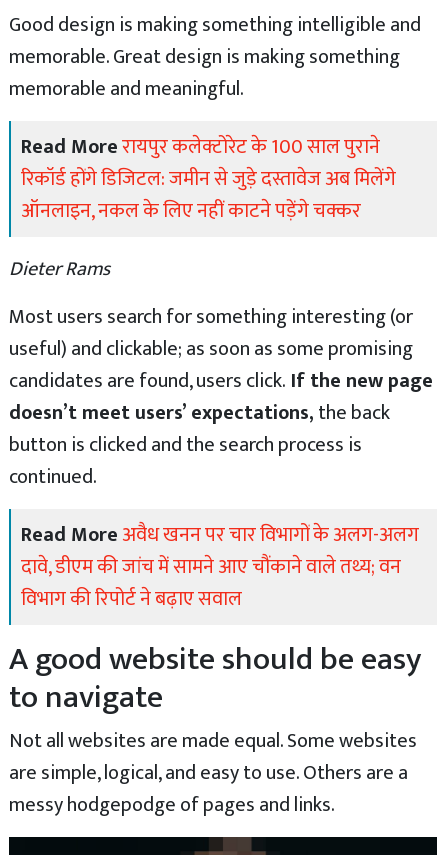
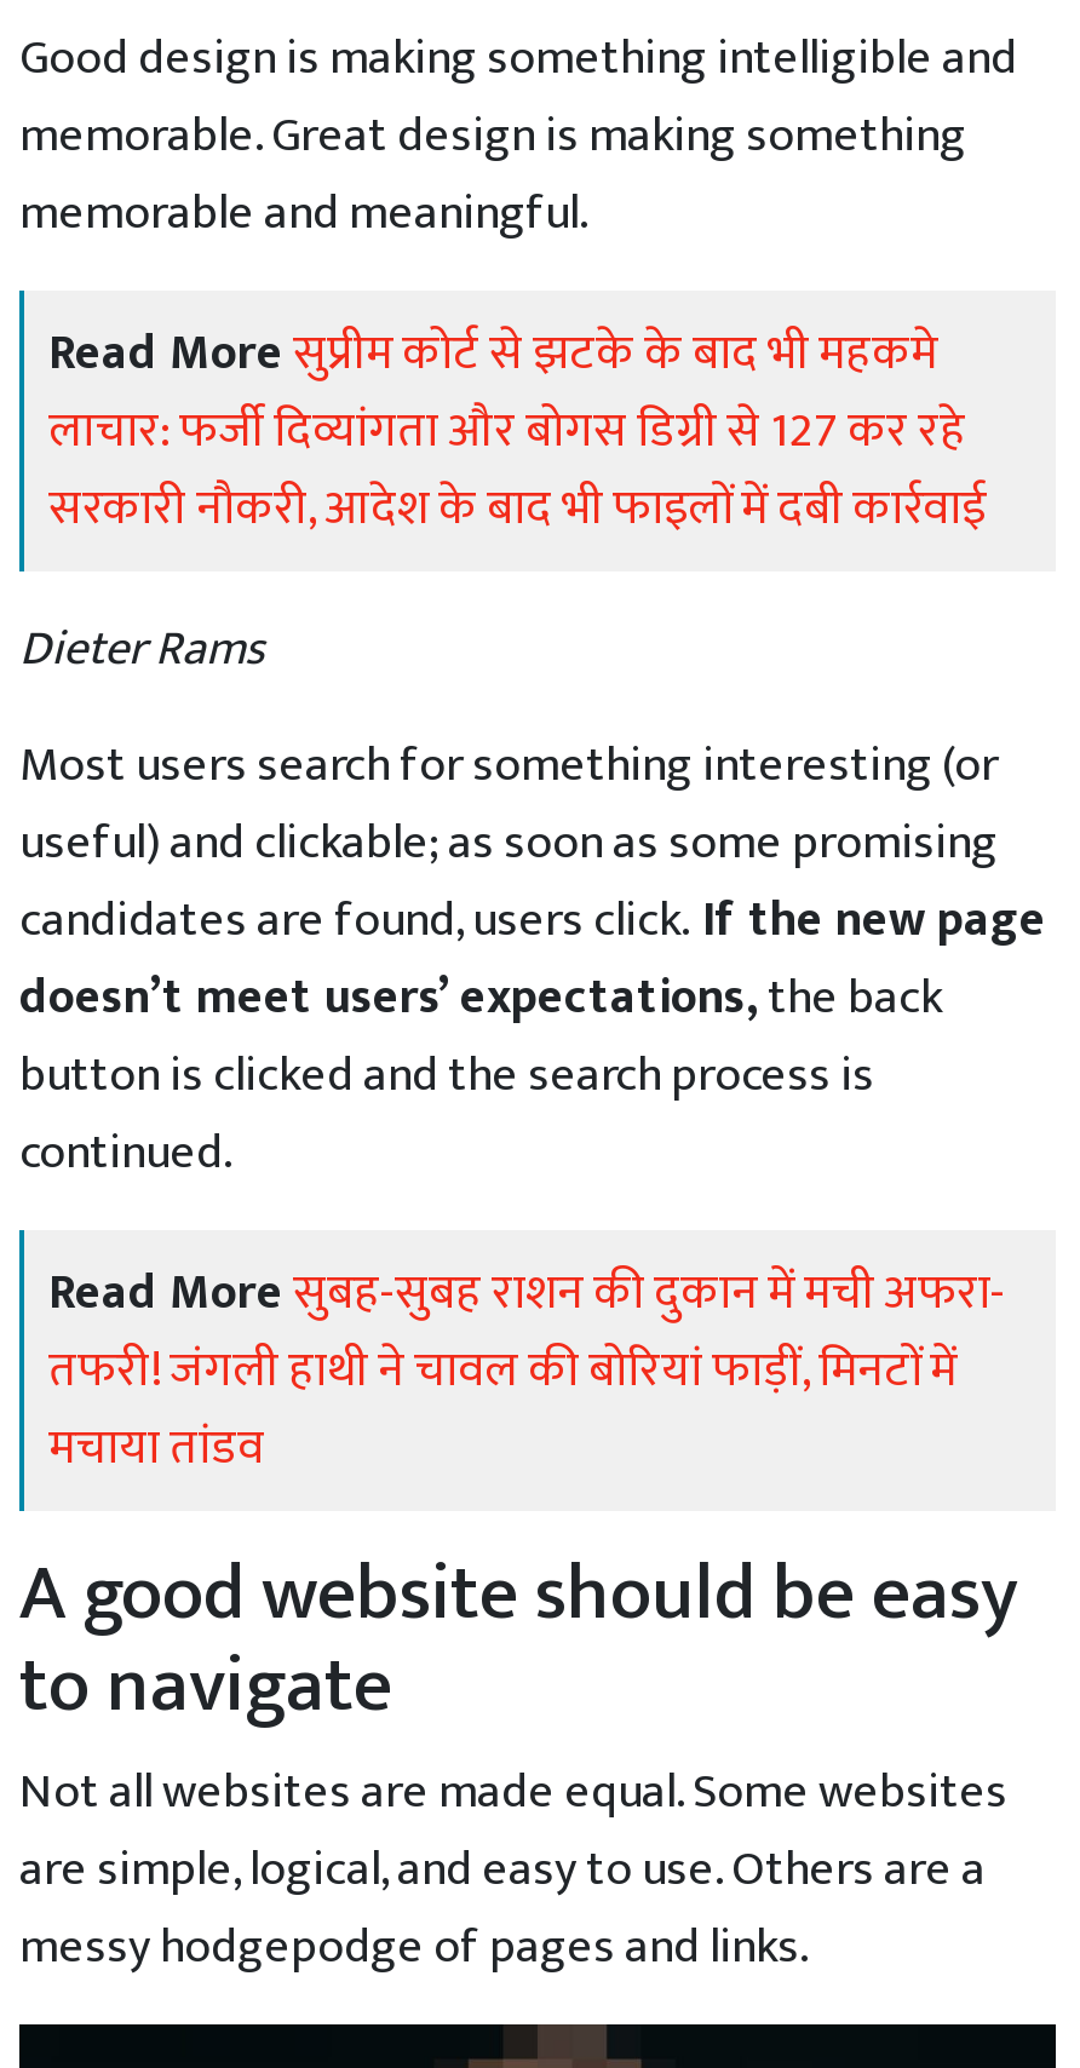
[21,130,396,228] Read More रायपुर कलेक्टोरेट के 100 साल पुराने | रिकॉर्ड होंगे डिजिटल: जमीन से जुड़े दस्तावेज अब मिलेंगे | ऑनलाइन, नकल के लिए नहीं काटने पड़ेंगे चक्कर -> [48,313,986,551] Read More सुप्रीम कोर्ट से झटके के बाद भी महकमे | लाचार: फर्जी दिव्यांगता और बोगस डिग्री से 127 कर रहे | सरकारी नौकरी, आदेश के बाद भी फाइलों में दबी कार्रवाई
[21,518,419,616] Read More अवैध खनन पर चार विभागों के अलग-अलग | दावे, डीएम की जांच में सामने आए चौंकाने वाले तथ्य; वन | विभाग की रिपोर्ट ने बढ़ाए सवाल -> [48,1253,1005,1490] Read More सुबह-सुबह राशन की दुकान में मची अफरा- | तफरी! जंगली हाथी ने चावल की बोरियां फाड़ीं, मिनटों में | मचाया तांडव

